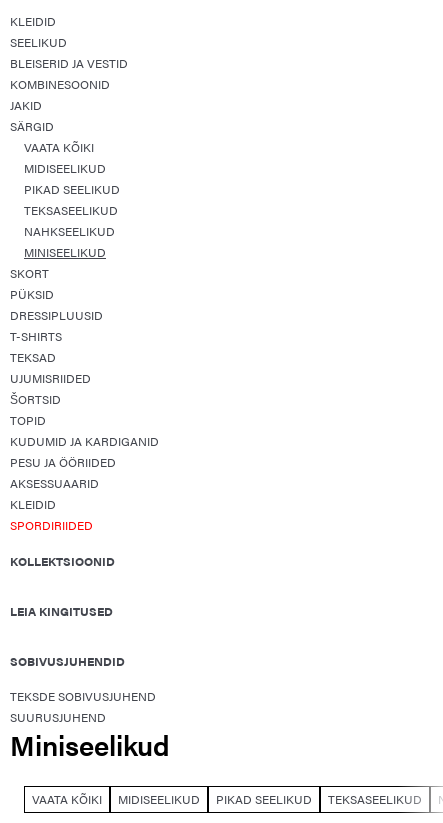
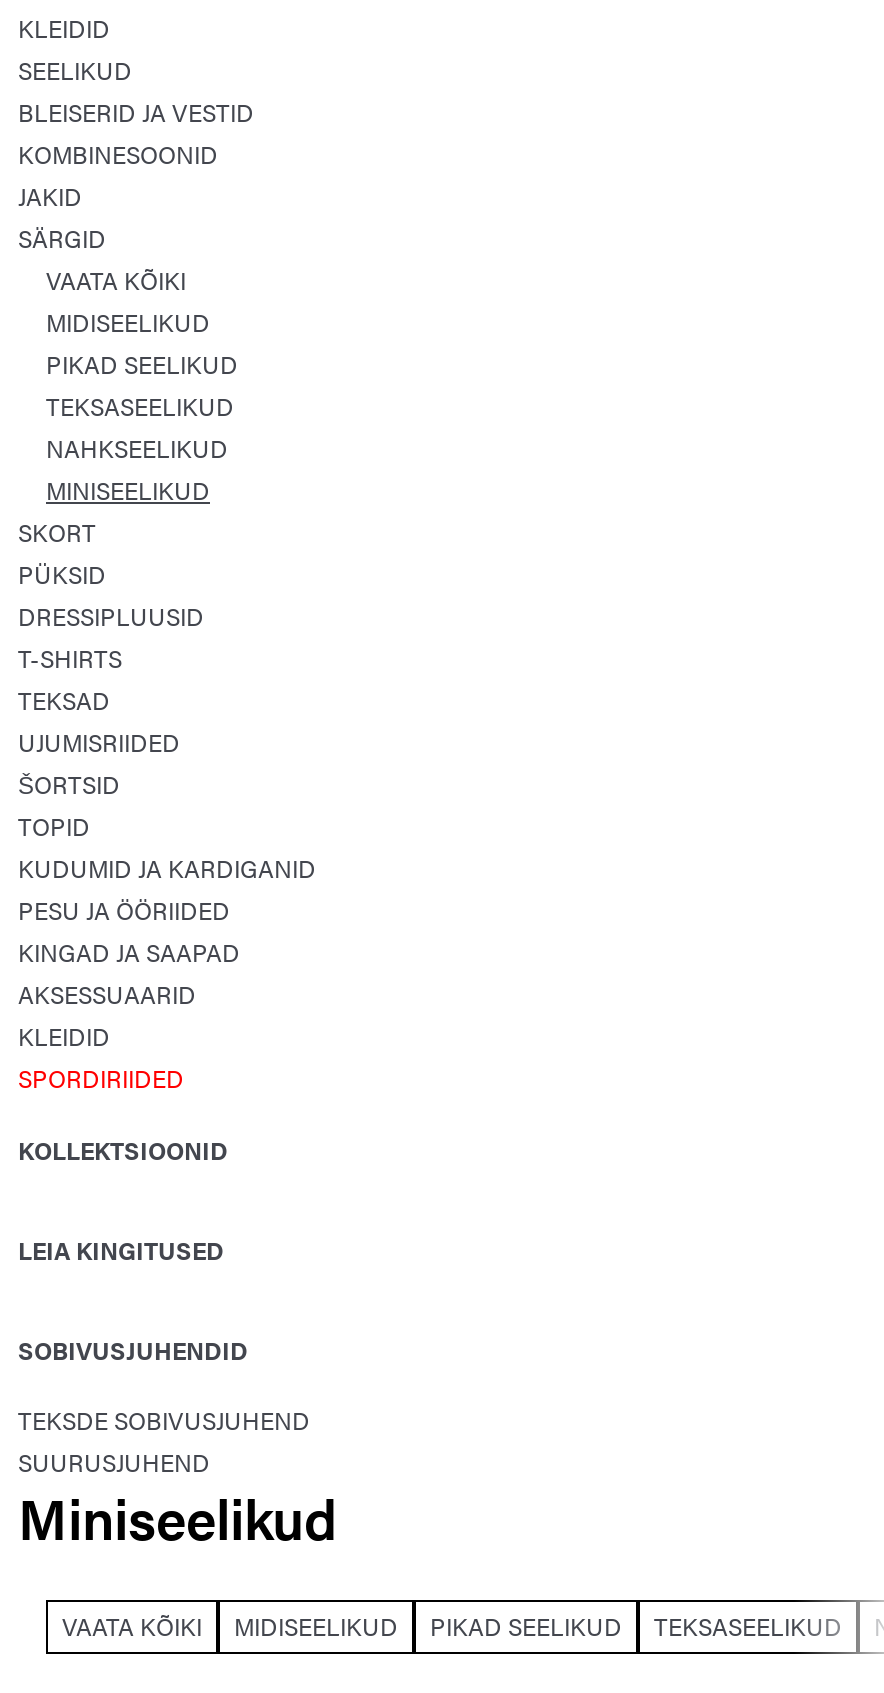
none -> [18,934,240,970] KINGAD JA SAAPAD

